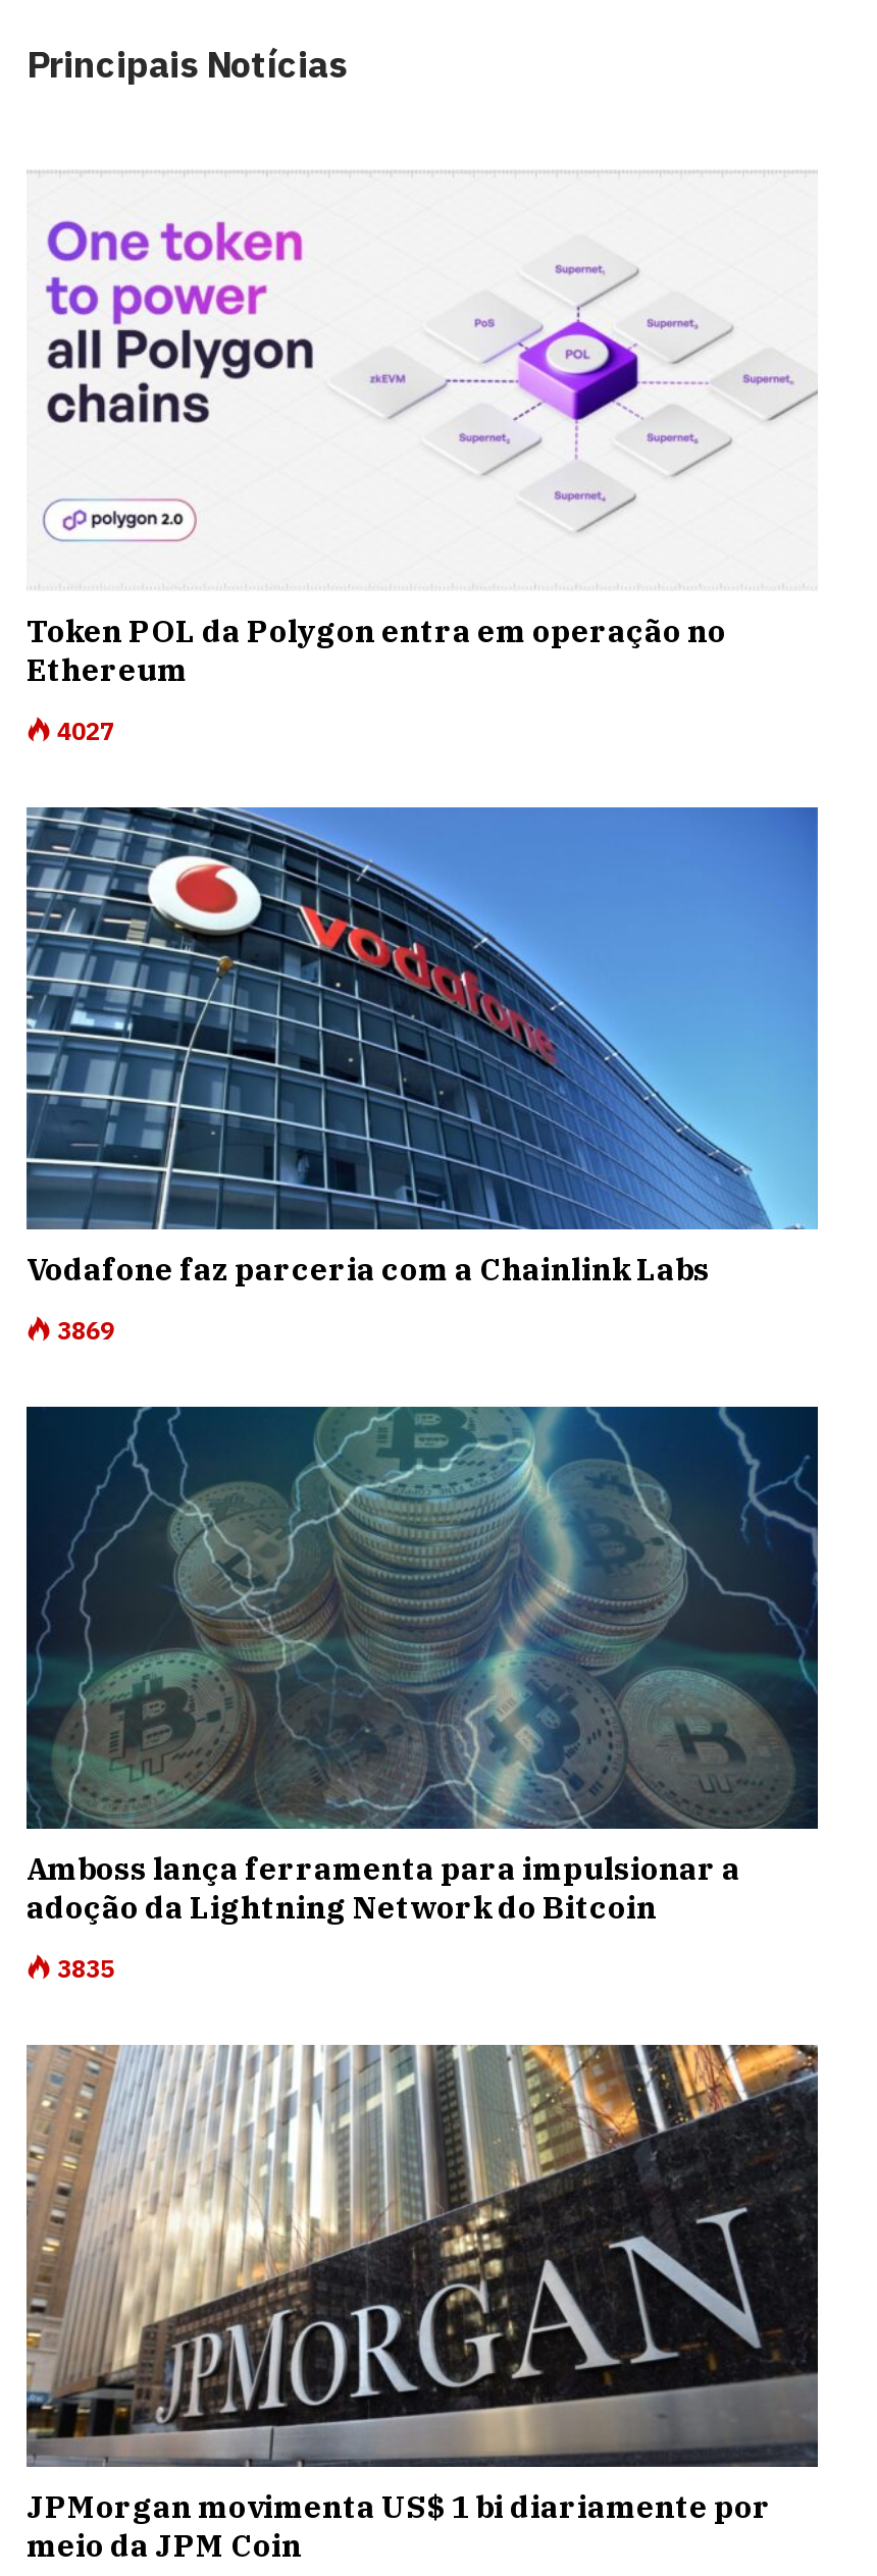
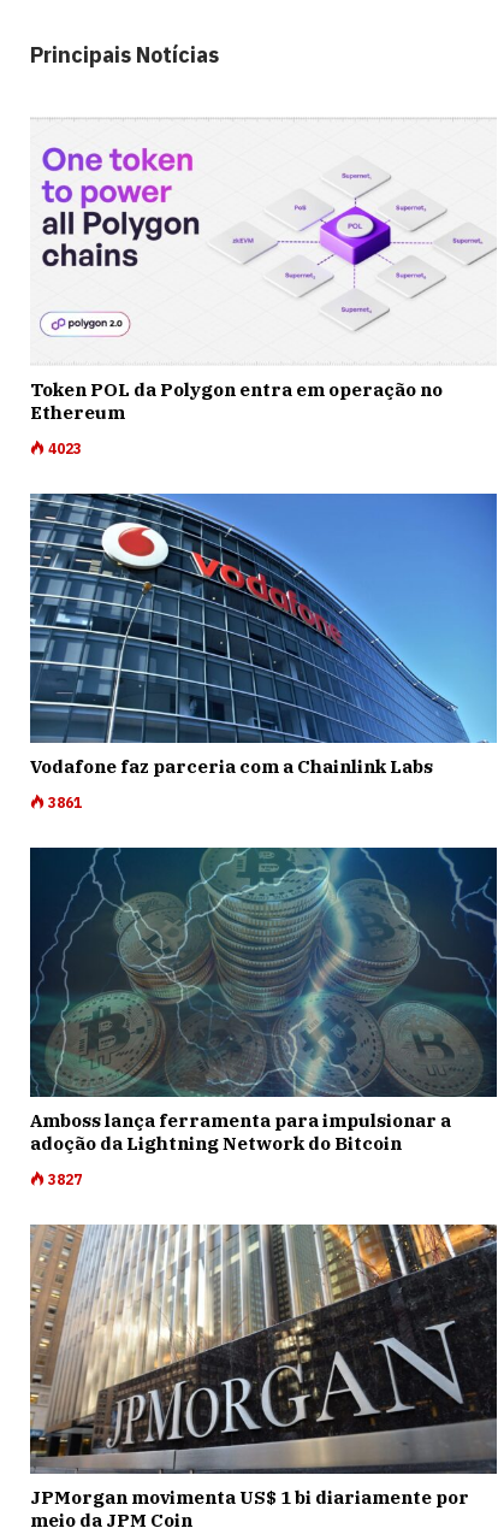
[51,716,114,747] 4027 -> [45,440,82,458] 4023
[51,1316,114,1346] 3869 -> [45,794,82,812] 3861
[51,1954,114,1984] 3835 -> [45,1171,82,1189] 3827

